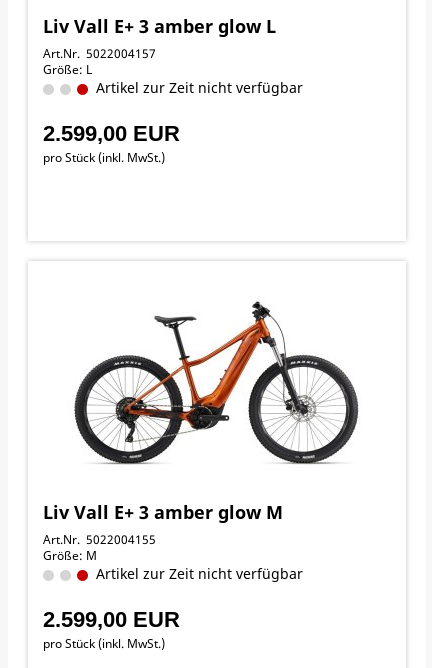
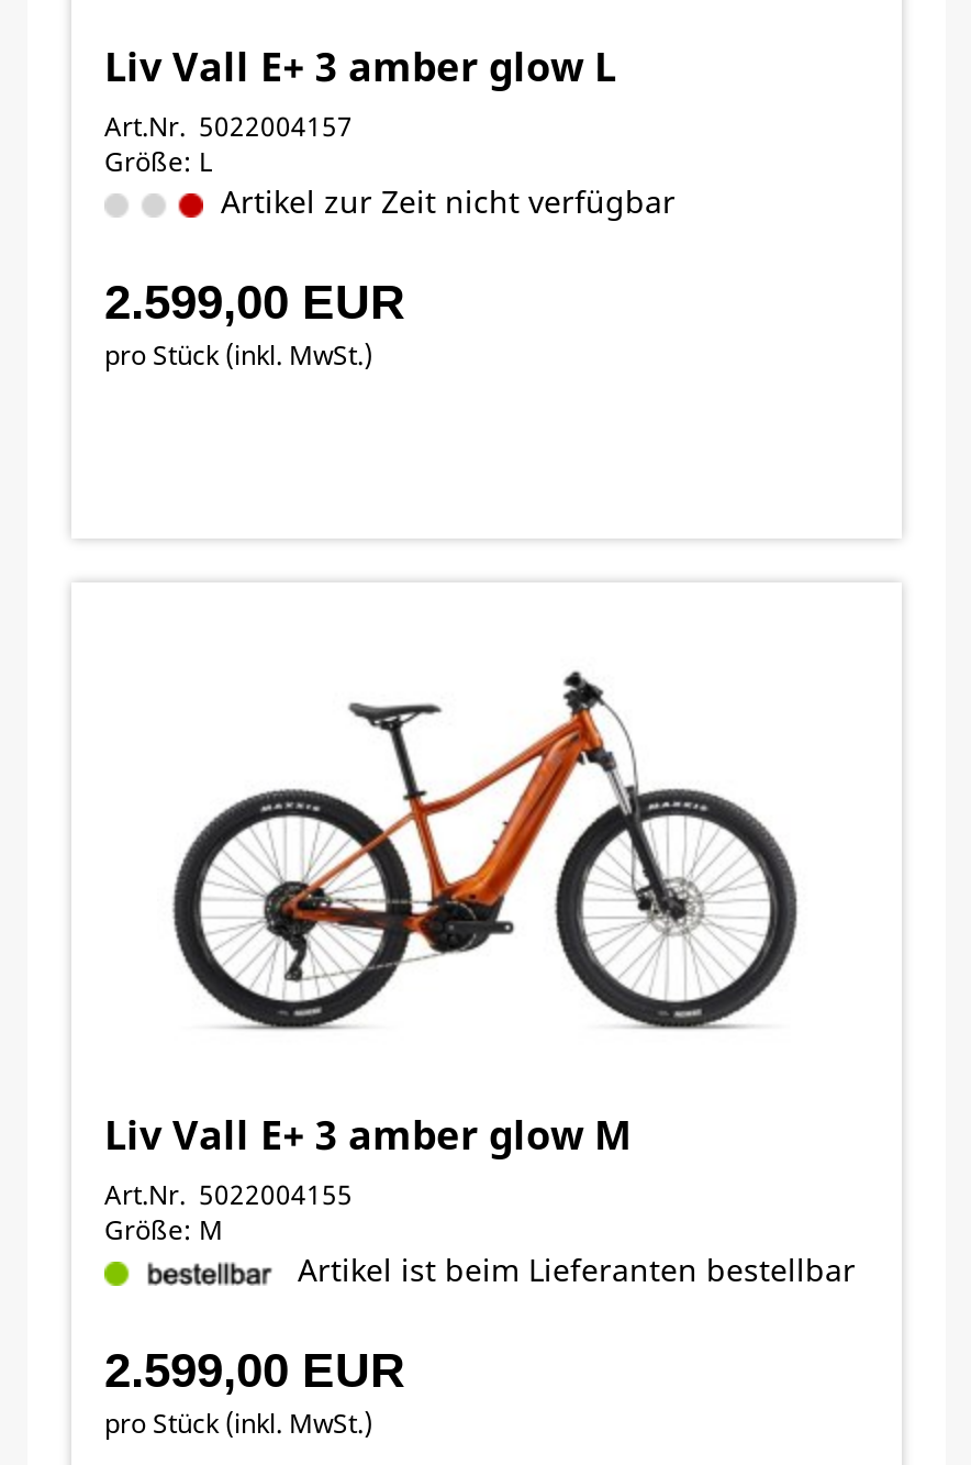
[88,564,303,583] Artikel zur Zeit nicht verfügbar -> [280,1248,856,1290] Artikel ist beim Lieferanten bestellbar

